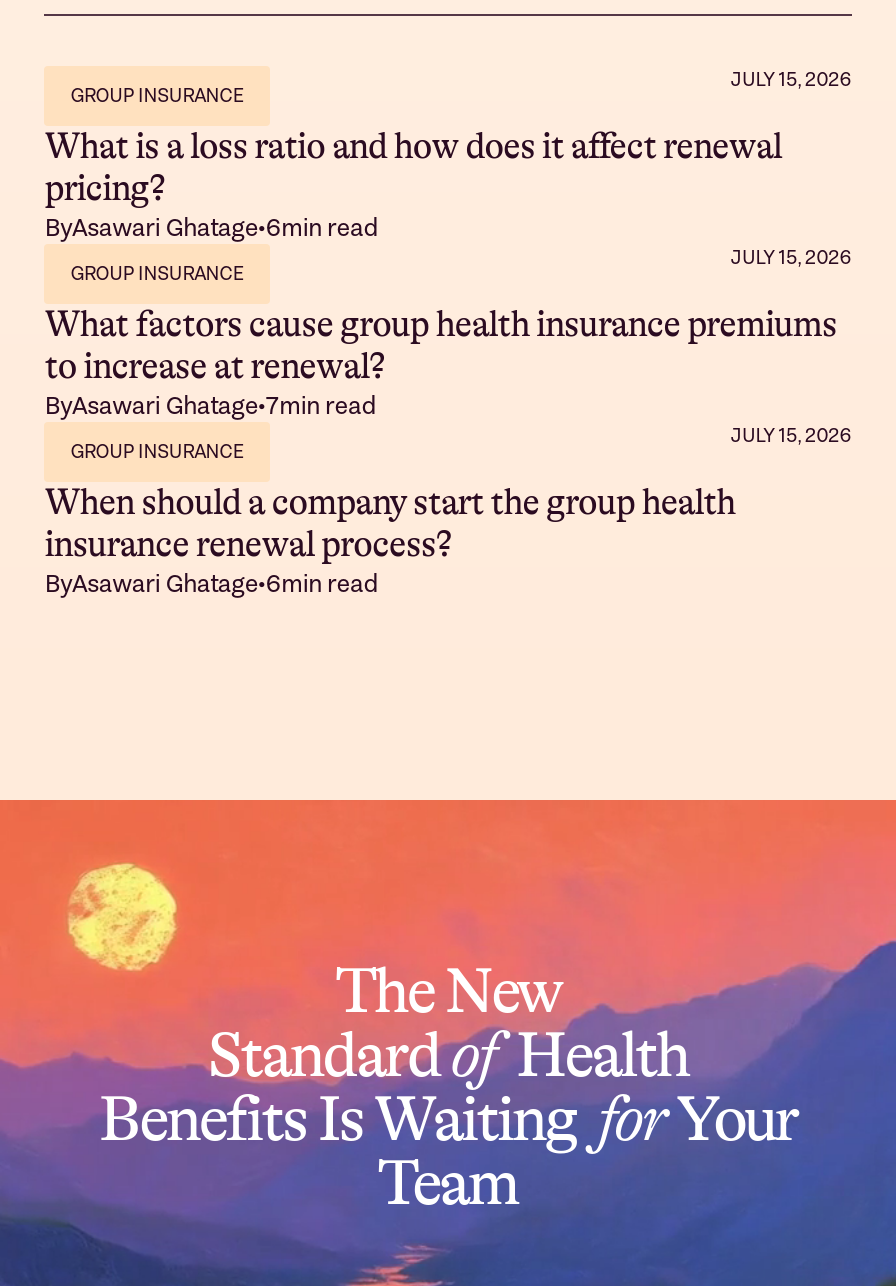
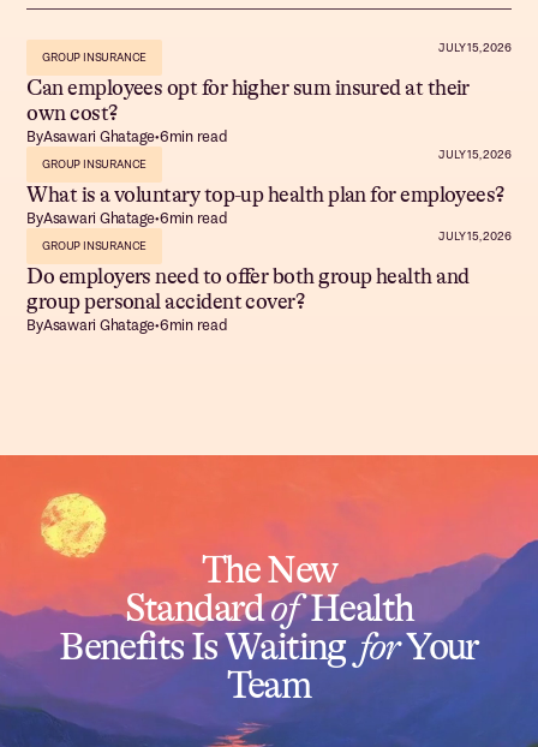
[45,127,782,209] What is a loss ratio and how does it affect renewal | pricing? -> [27,76,470,125] Can employees opt for higher sum insured at their | own cost?
[45,305,837,421] What factors cause group health insurance premiums | to increase at renewal? | ByAsawari Ghatage•7min read -> [27,183,504,227] What is a voluntary top-up health plan for employees? | ByAsawari Ghatage•6min read
[45,483,735,565] When should a company start the group health | insurance renewal process? -> [27,265,469,314] Do employers need to offer both group health and | group personal accident cover?

